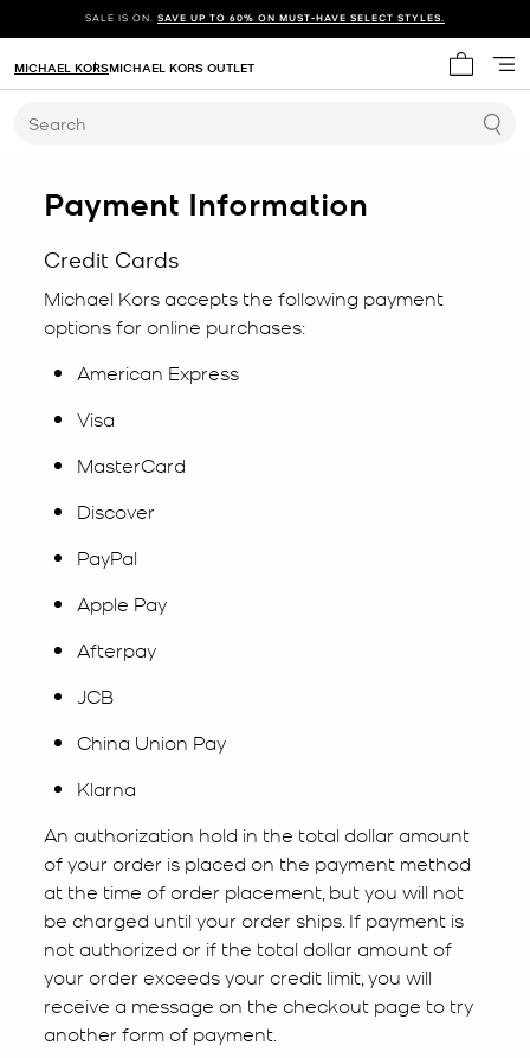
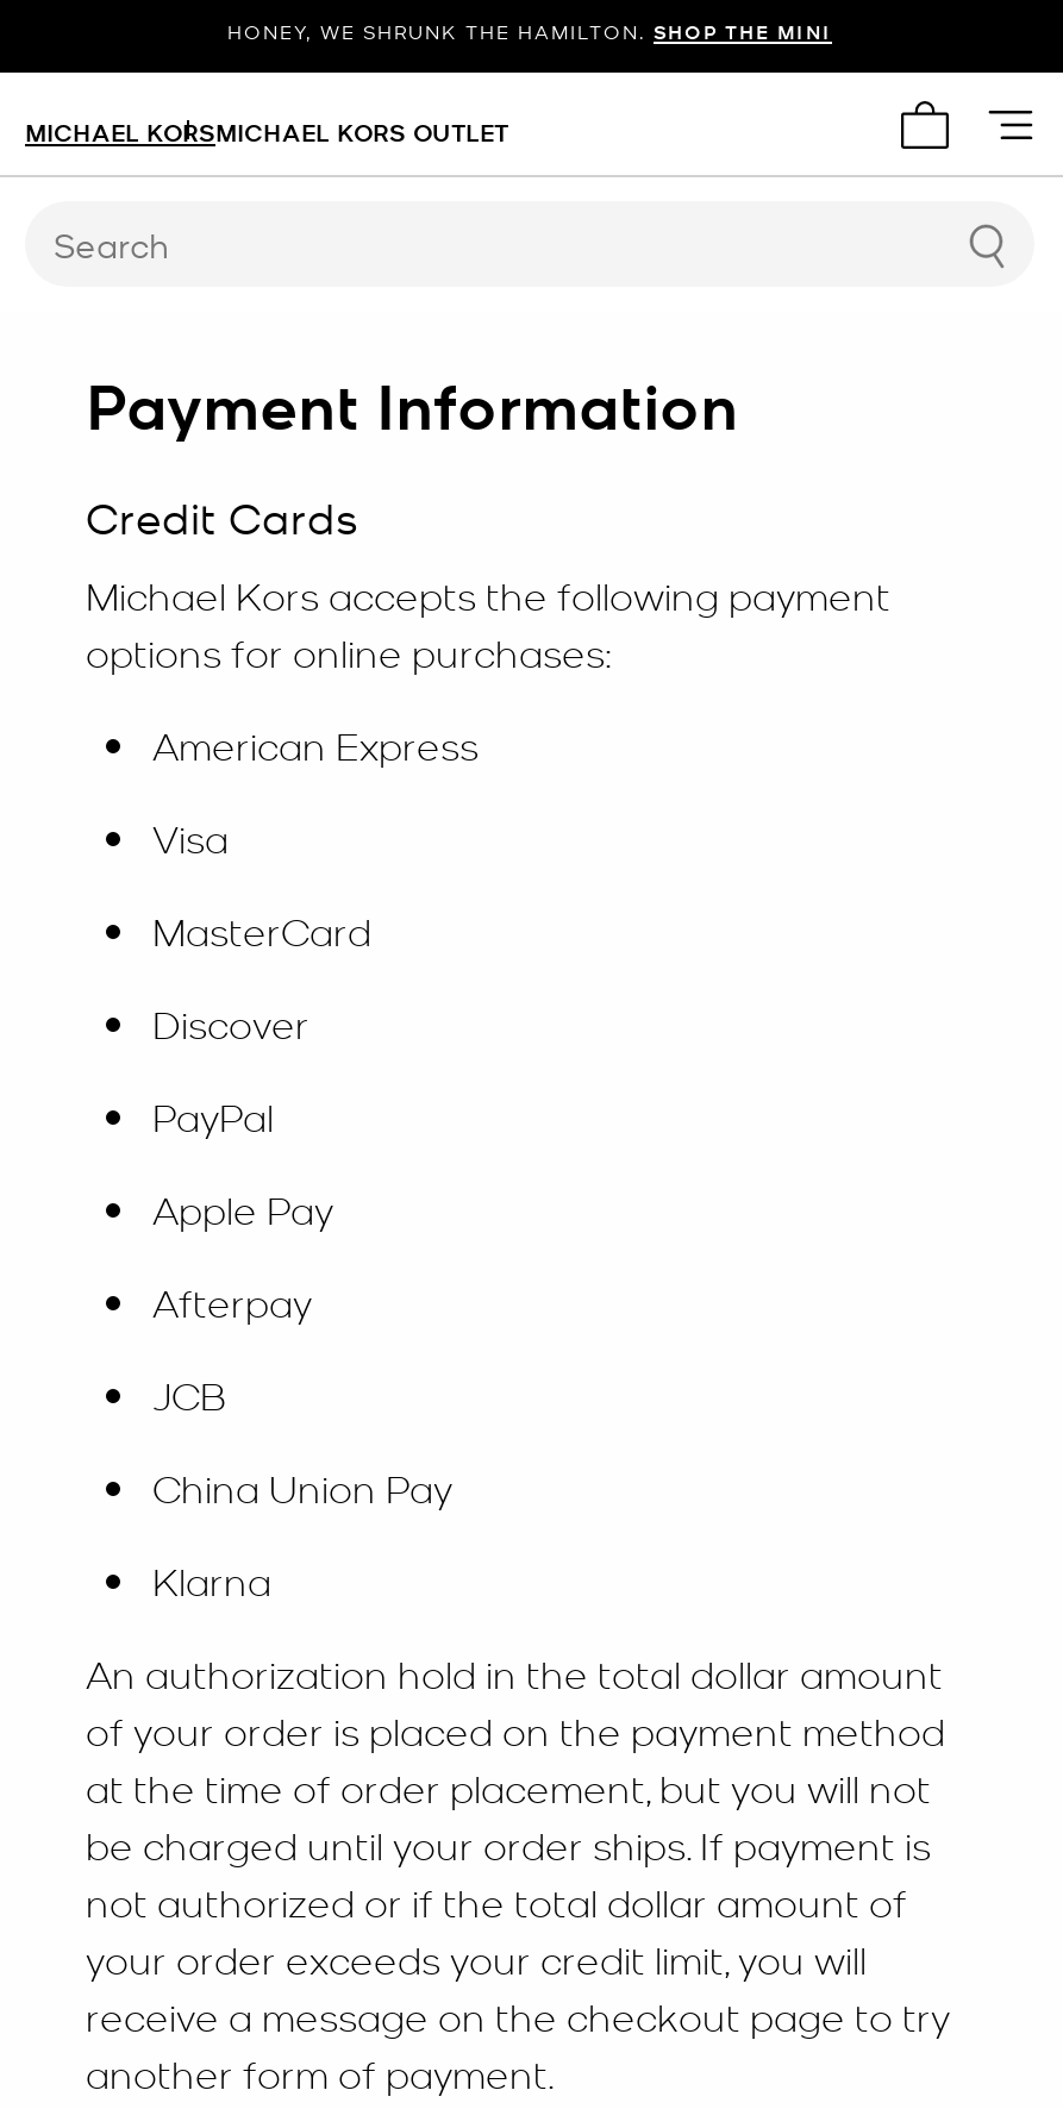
[85,11,445,24] SALE IS ON. SAVE UP TO 60% ON MUST-HAVE SELECT STYLES. -> [227,18,832,44] HONEY, WE SHRUNK THE HAMILTON. SHOP THE MINI

